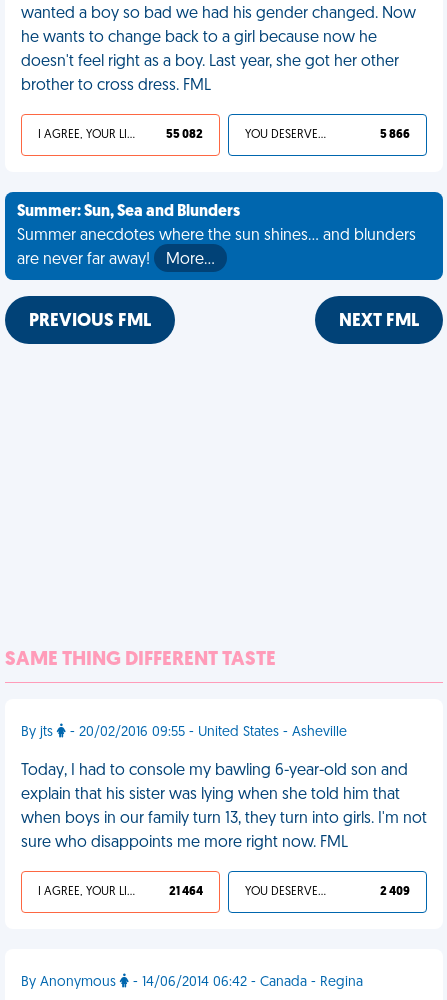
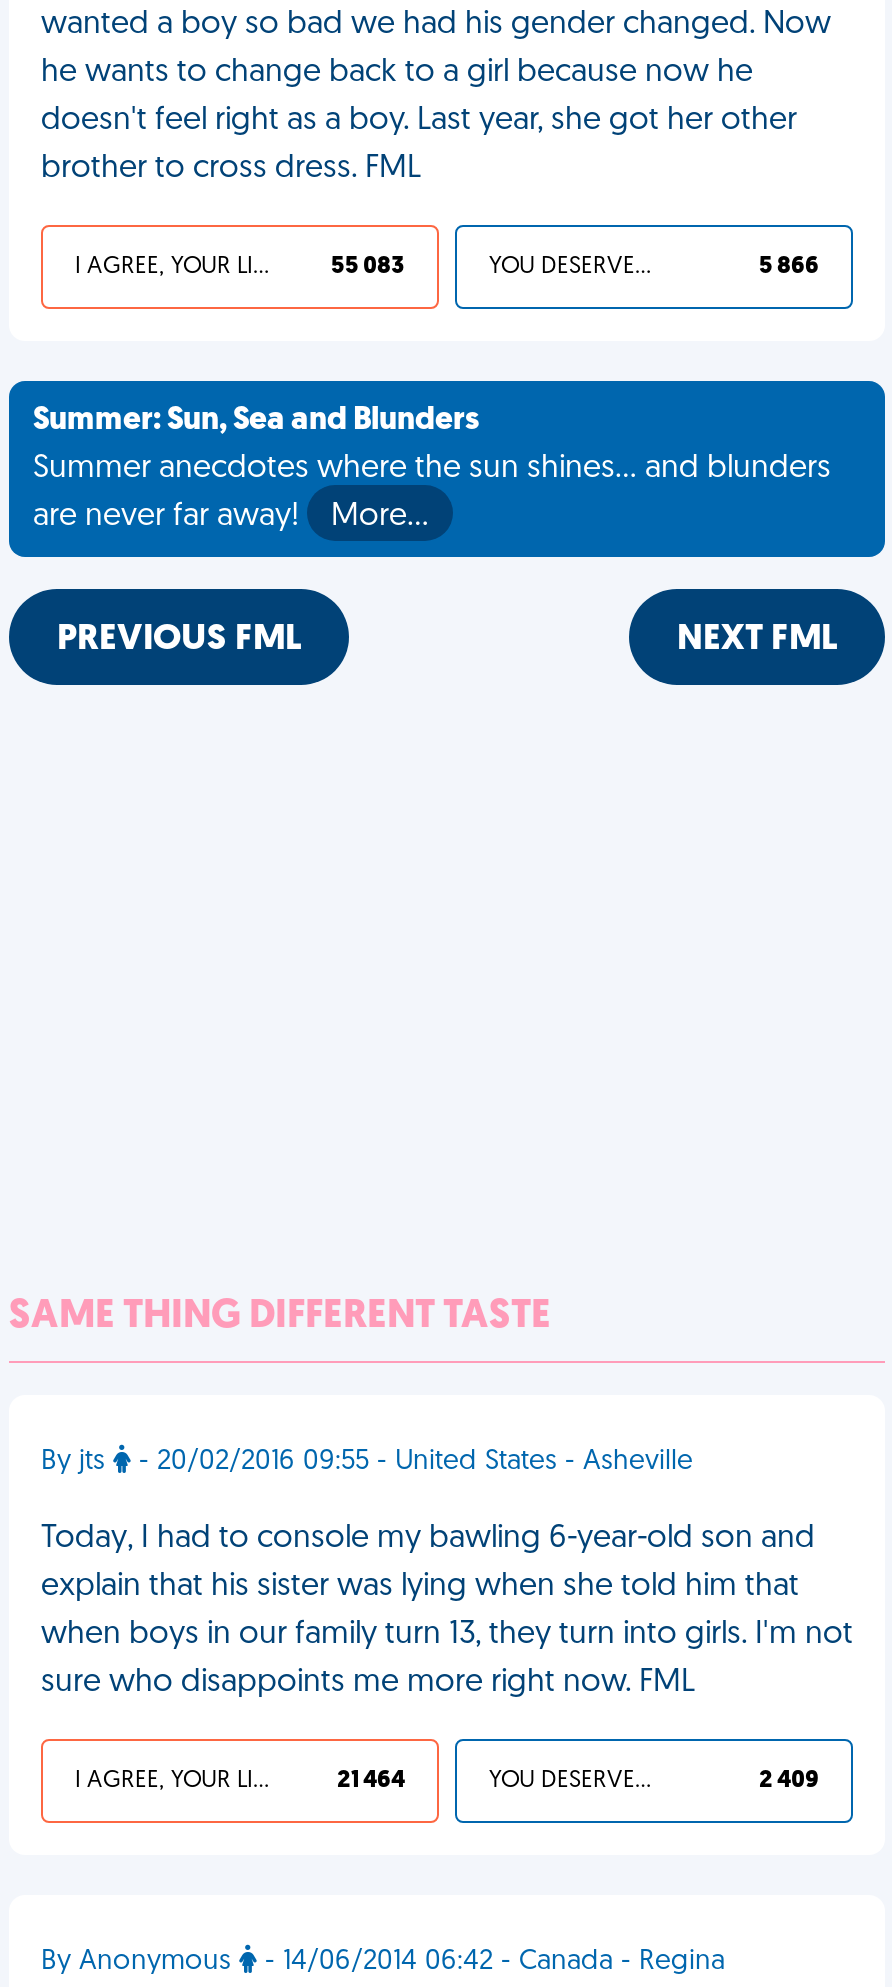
[166,129,203,141] 55 082 -> [331,255,405,279] 55 083

